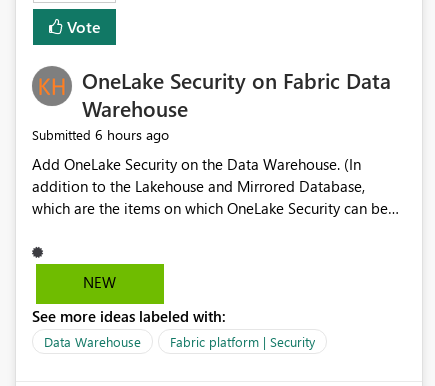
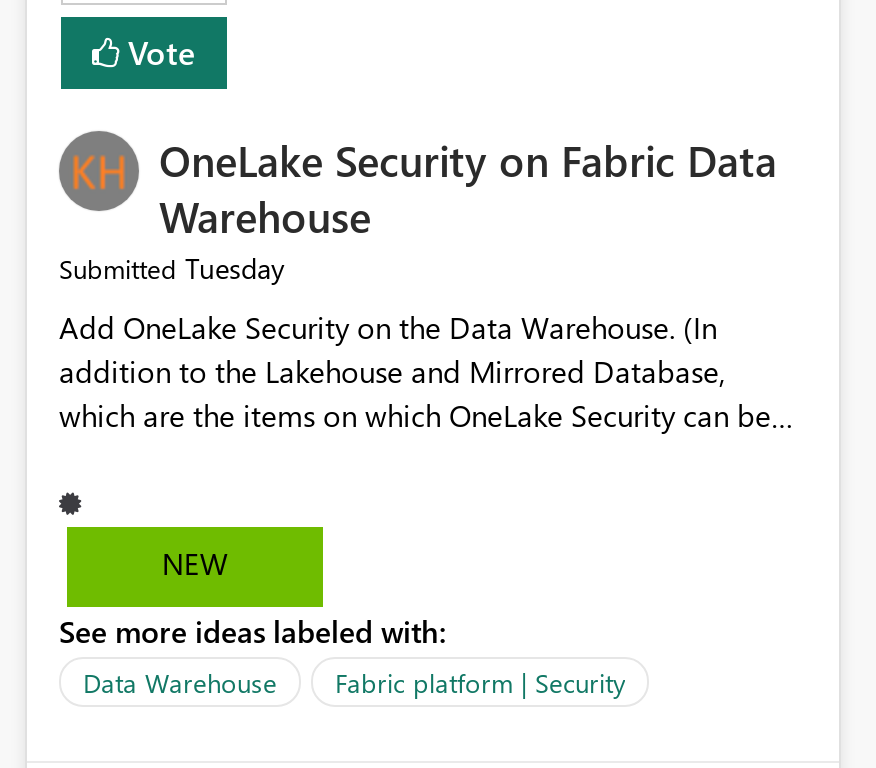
[32,125,169,144] Submitted 6 hours ago -> [59,250,285,288] Submitted Tuesday

